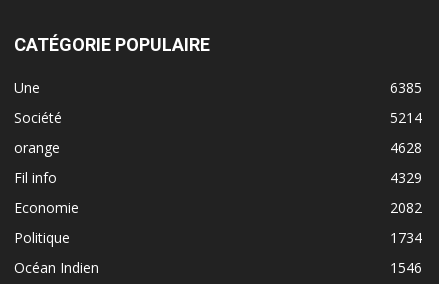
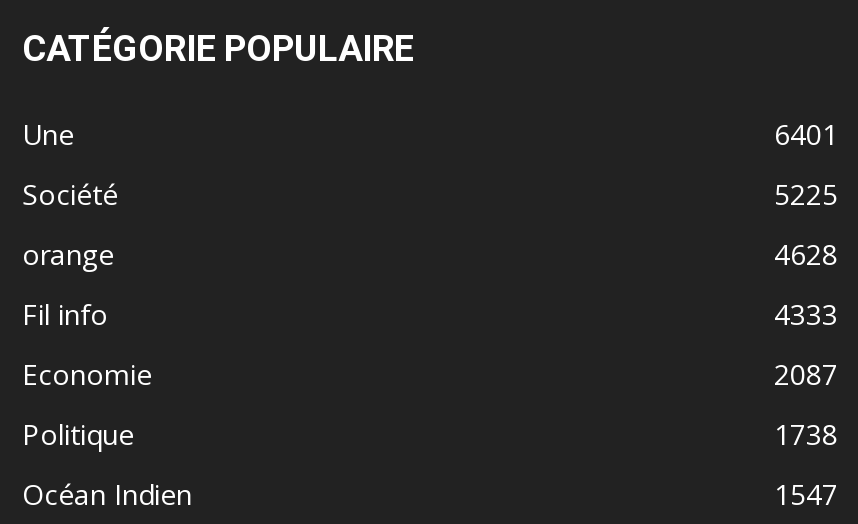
[390,78,422,97] 6385 -> [774,115,838,153] 6401
[390,108,422,127] 5214 -> [774,175,838,213] 5225
[390,168,422,187] 4329 -> [774,295,838,333] 4333
[390,198,422,217] 2082 -> [774,355,838,393] 2087
[390,228,422,247] 1734 -> [774,415,838,453] 1738
[390,258,422,277] 1546 -> [774,475,838,513] 1547

